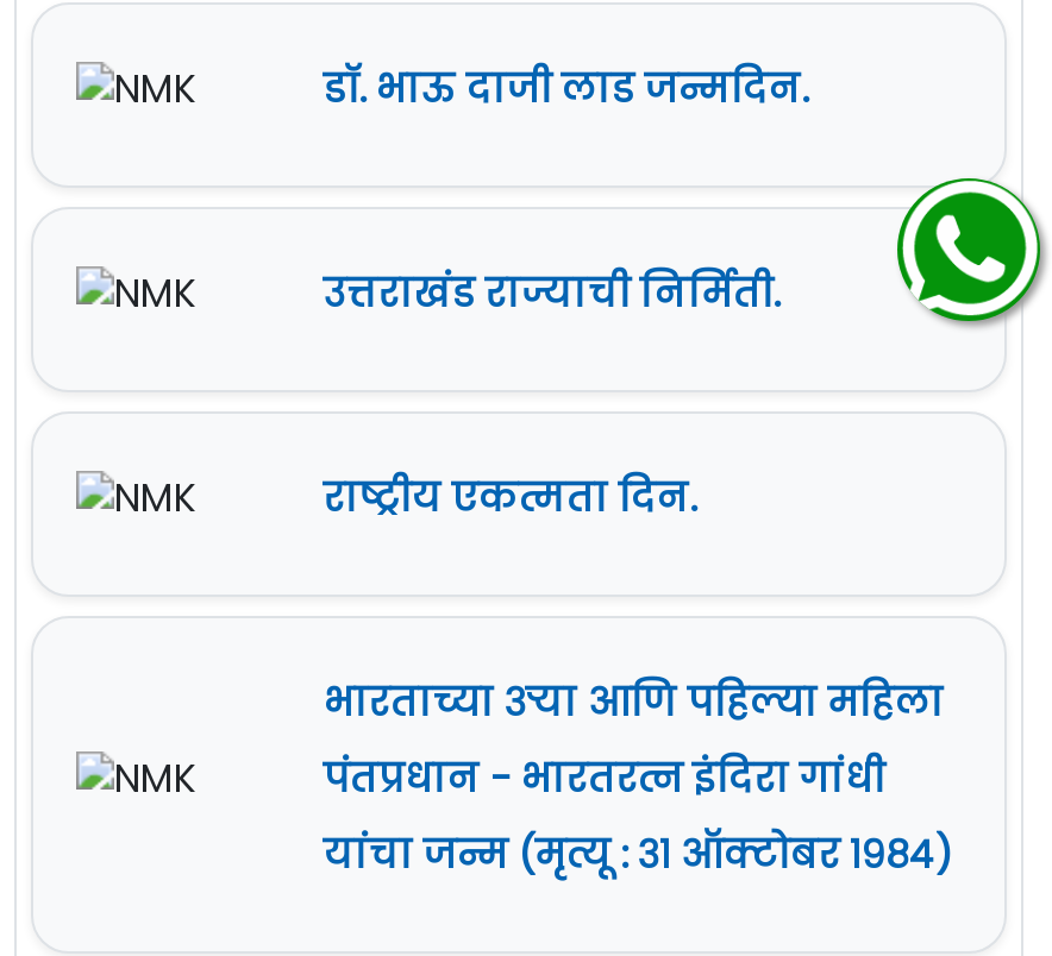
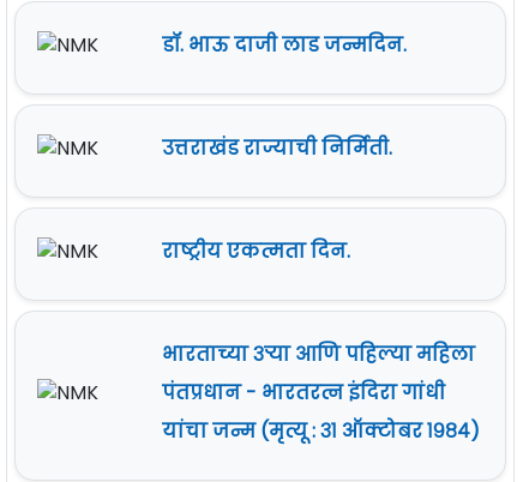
[895,176,1045,328] [image] -> none

